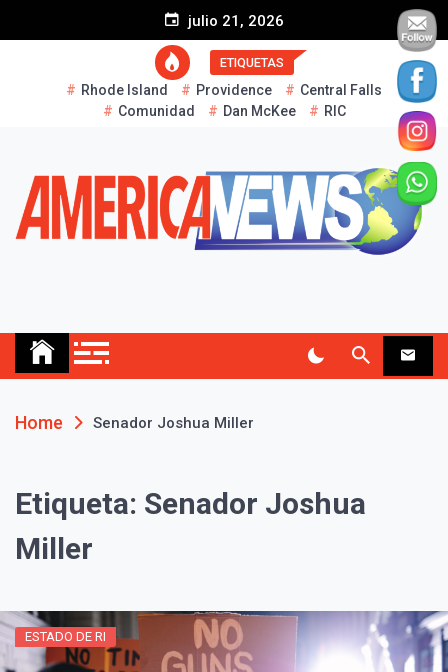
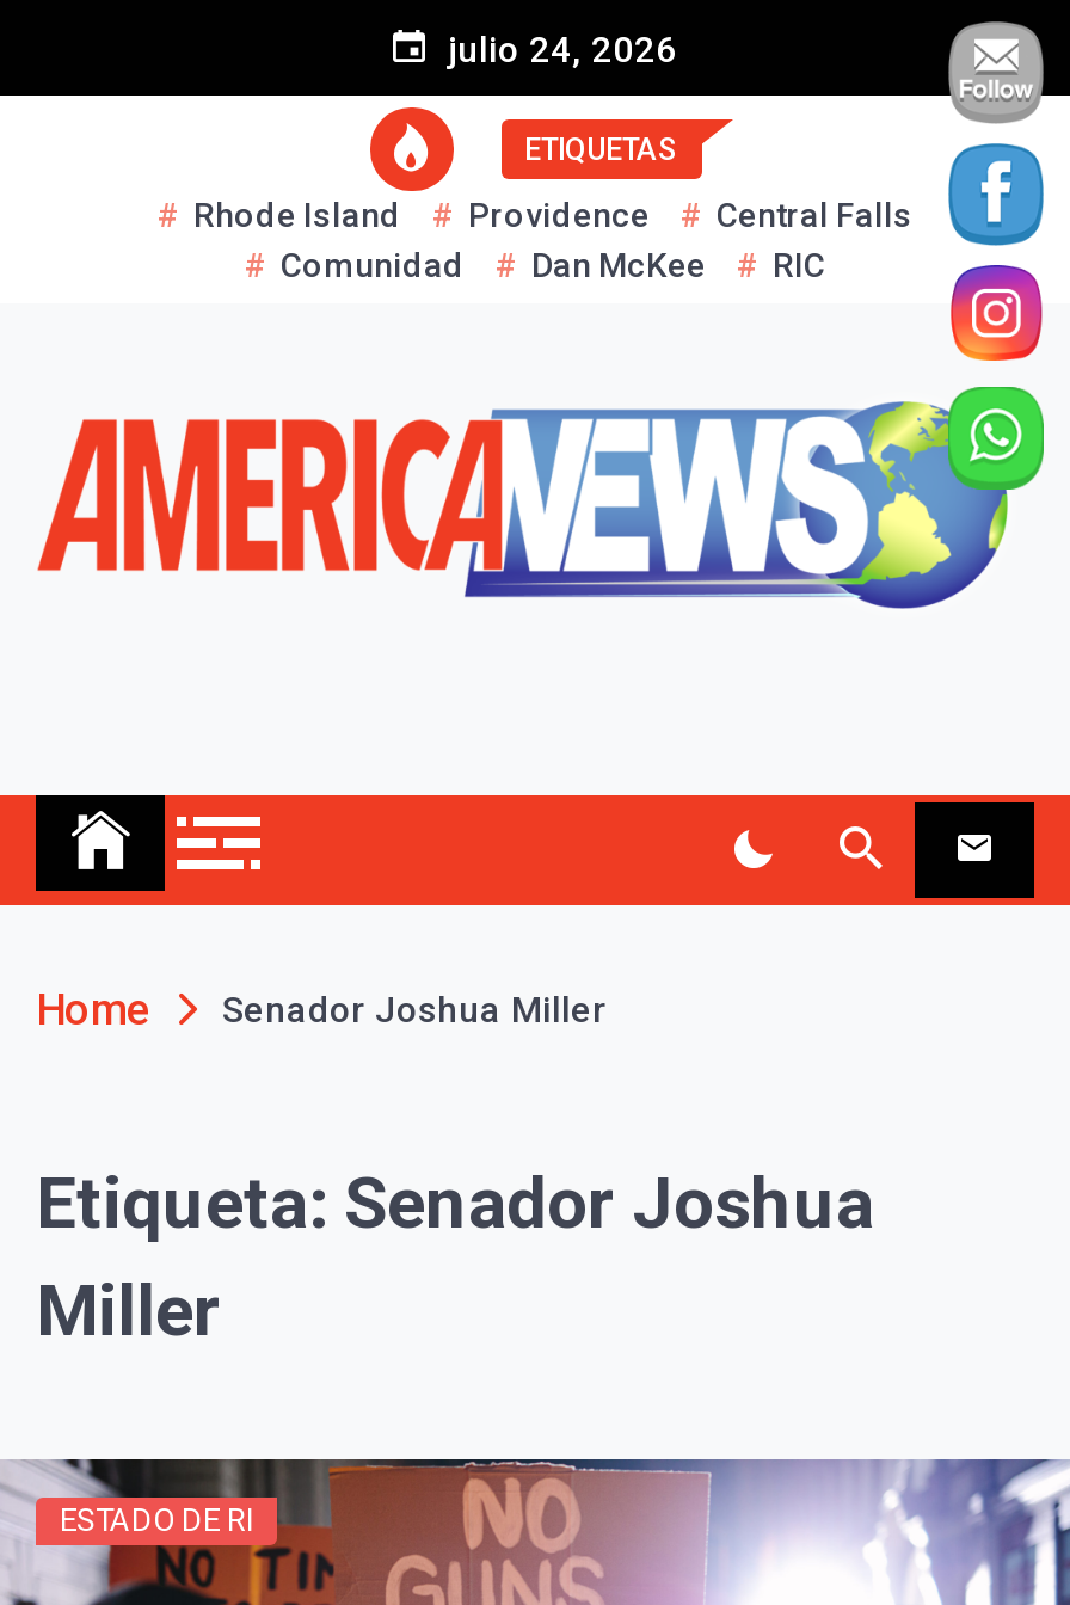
[183,12,283,30] julio 21, 2026 -> [438,29,677,72] julio 24, 2026

